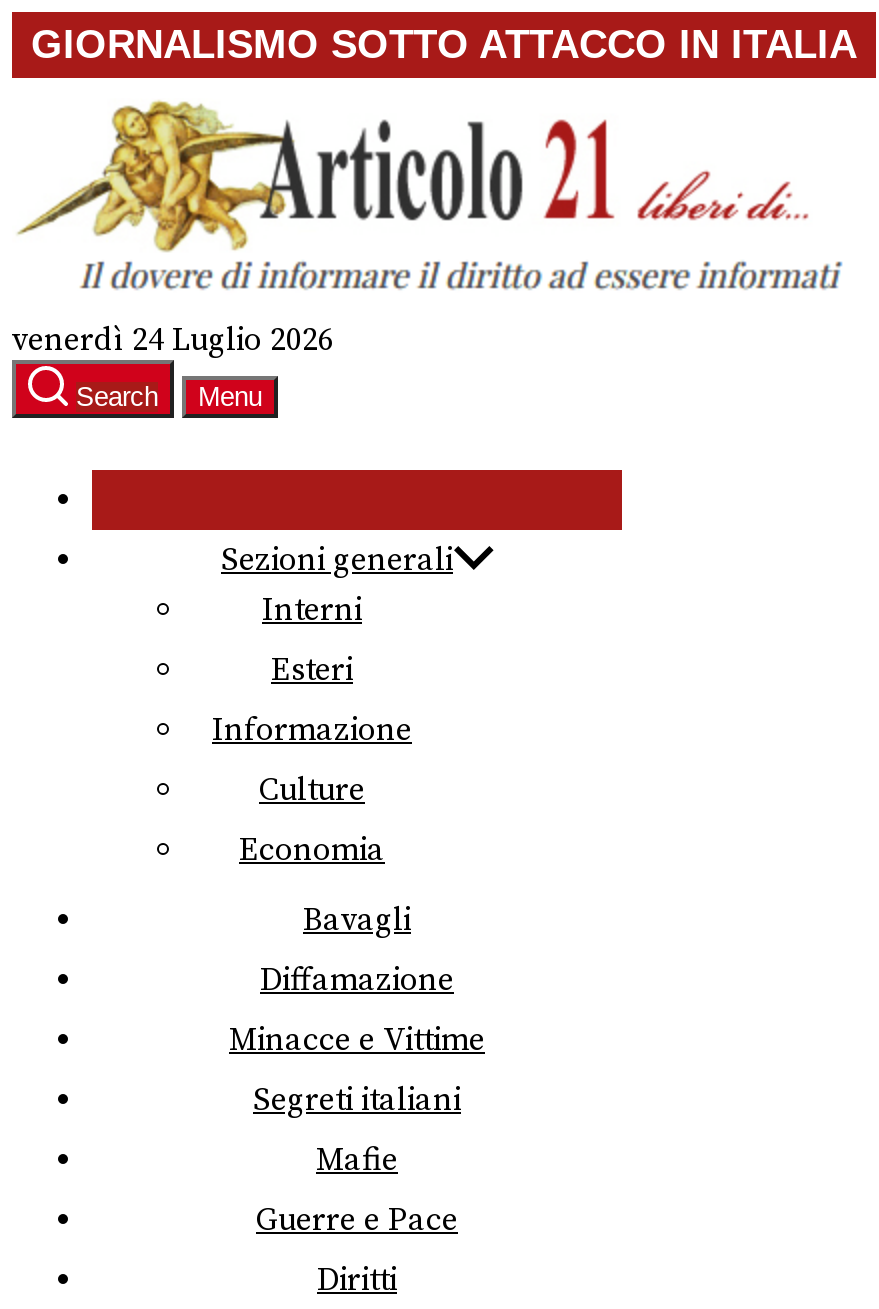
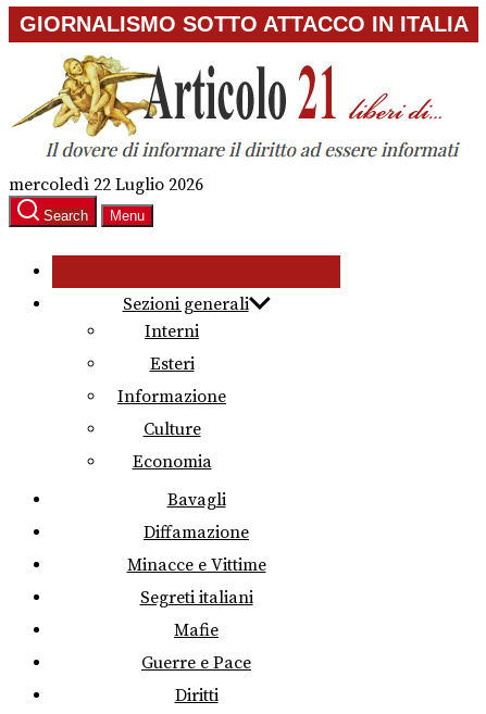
[12,320,334,360] venerdì 24 Luglio 2026 -> [9,174,203,196] mercoledì 22 Luglio 2026

